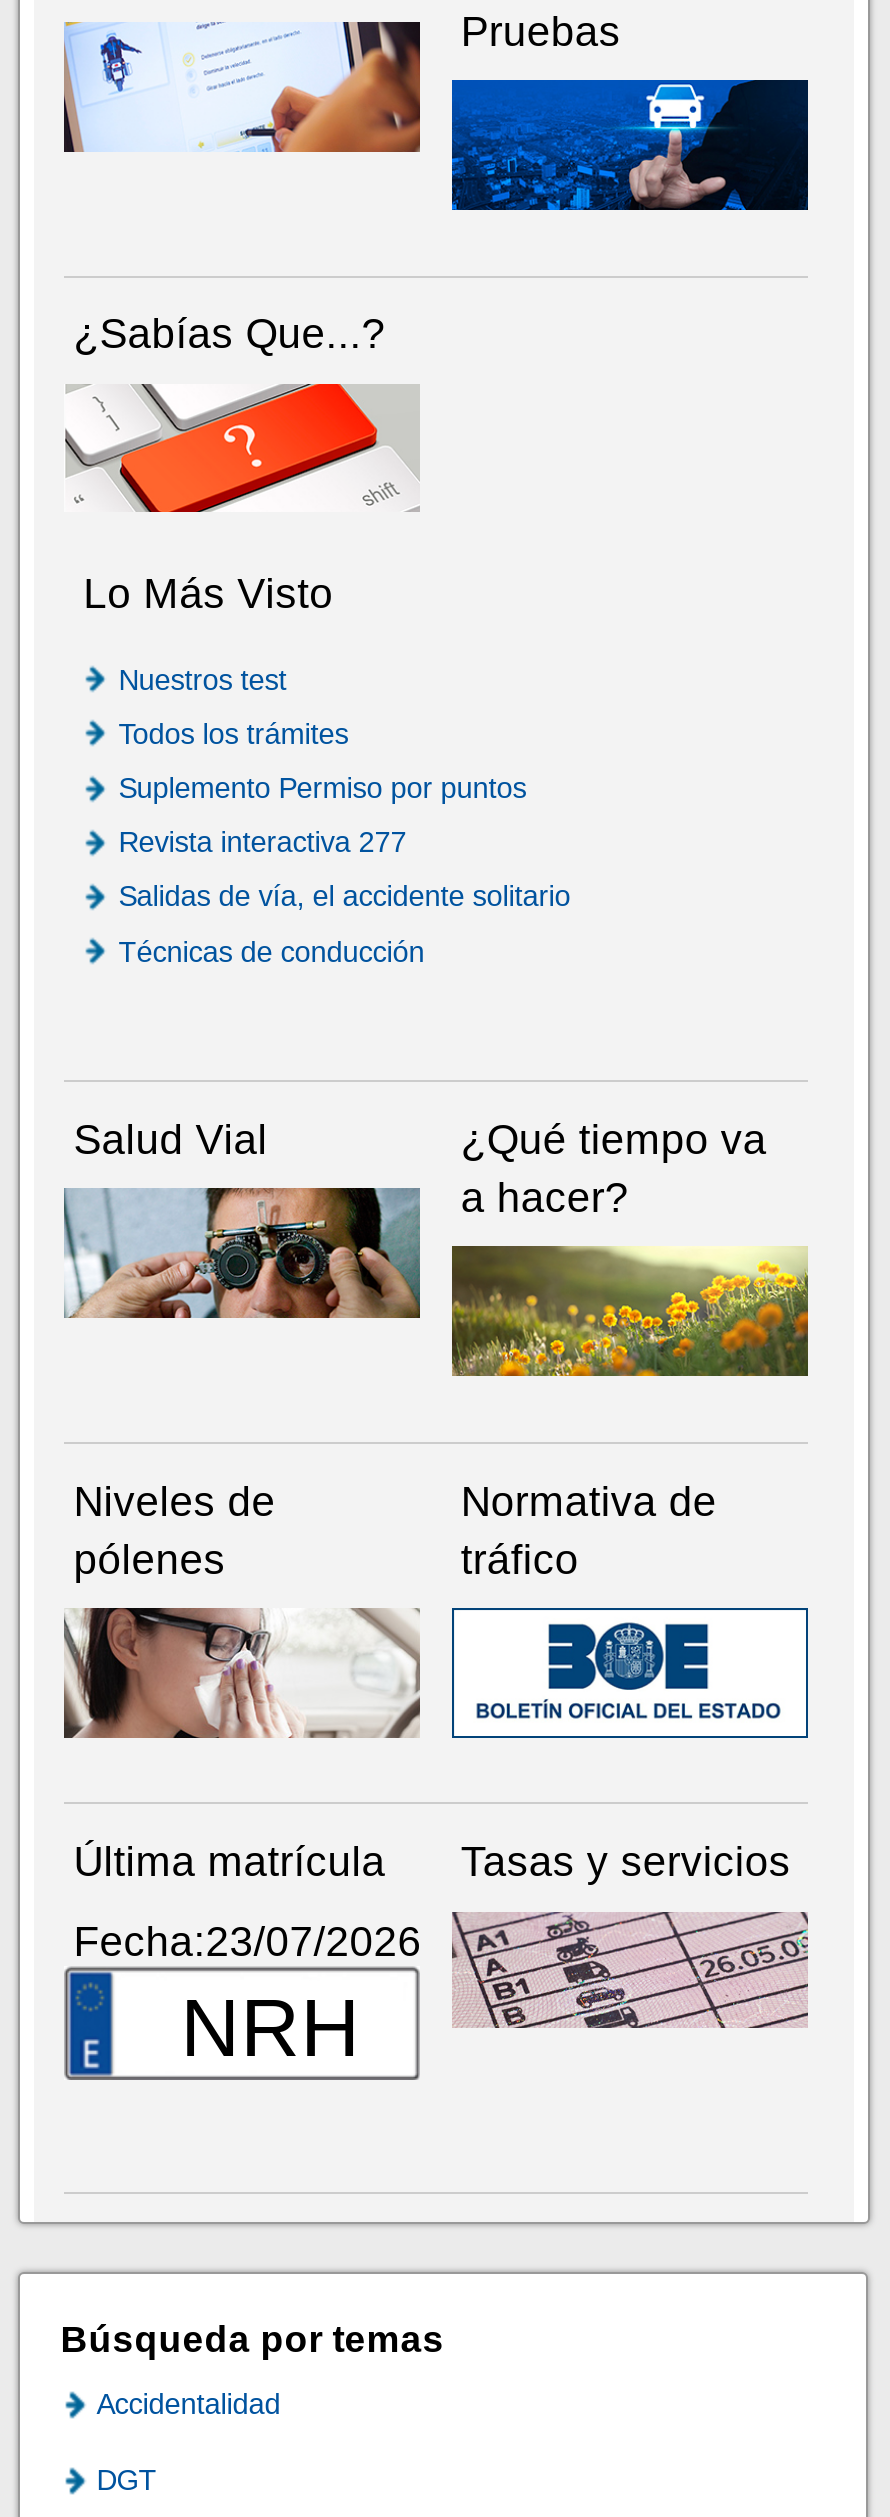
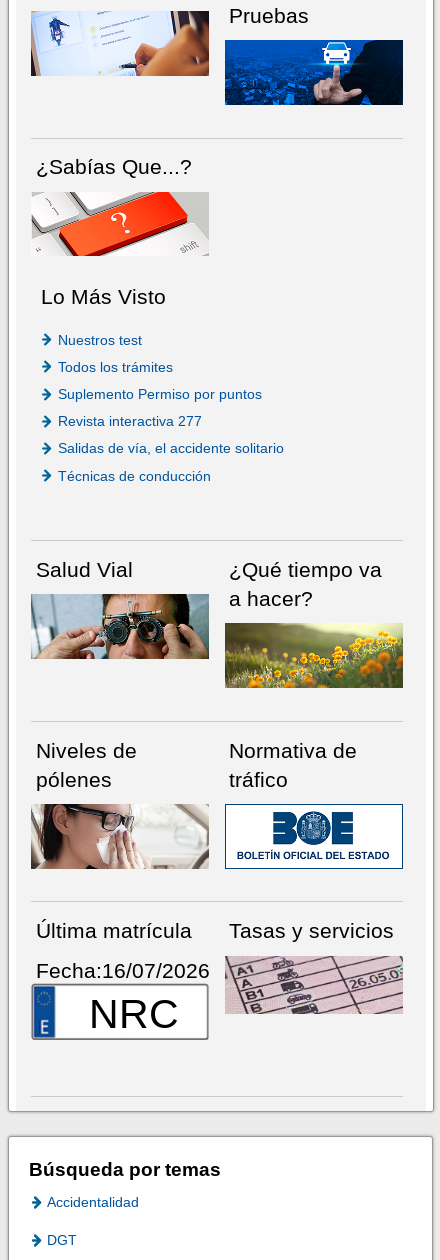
[73,1917,421,2074] Fecha:23/07/2026 | NRH -> [36,959,210,1037] Fecha:16/07/2026 | NRC

